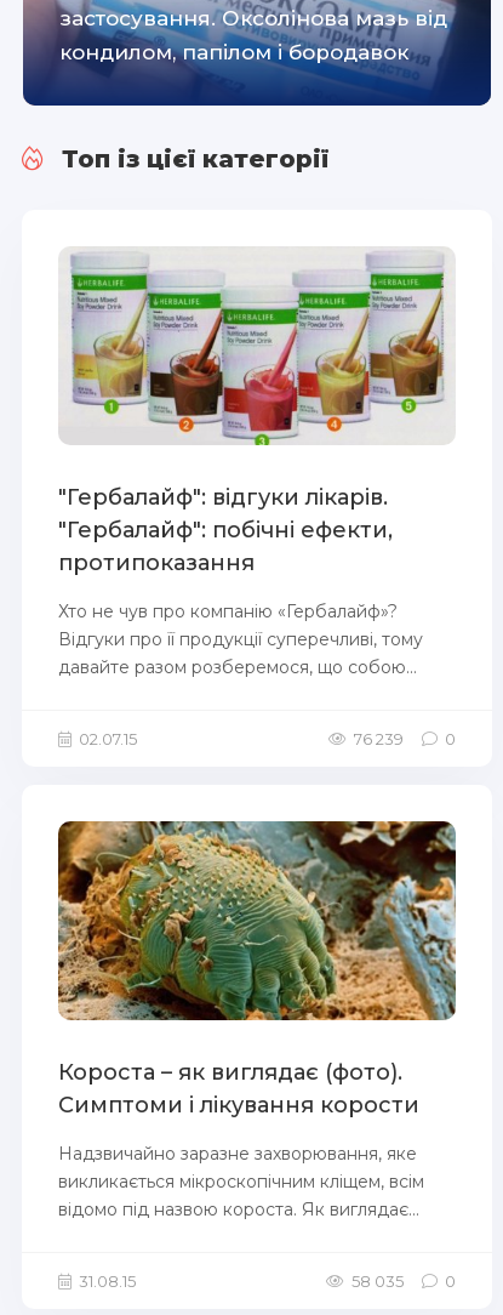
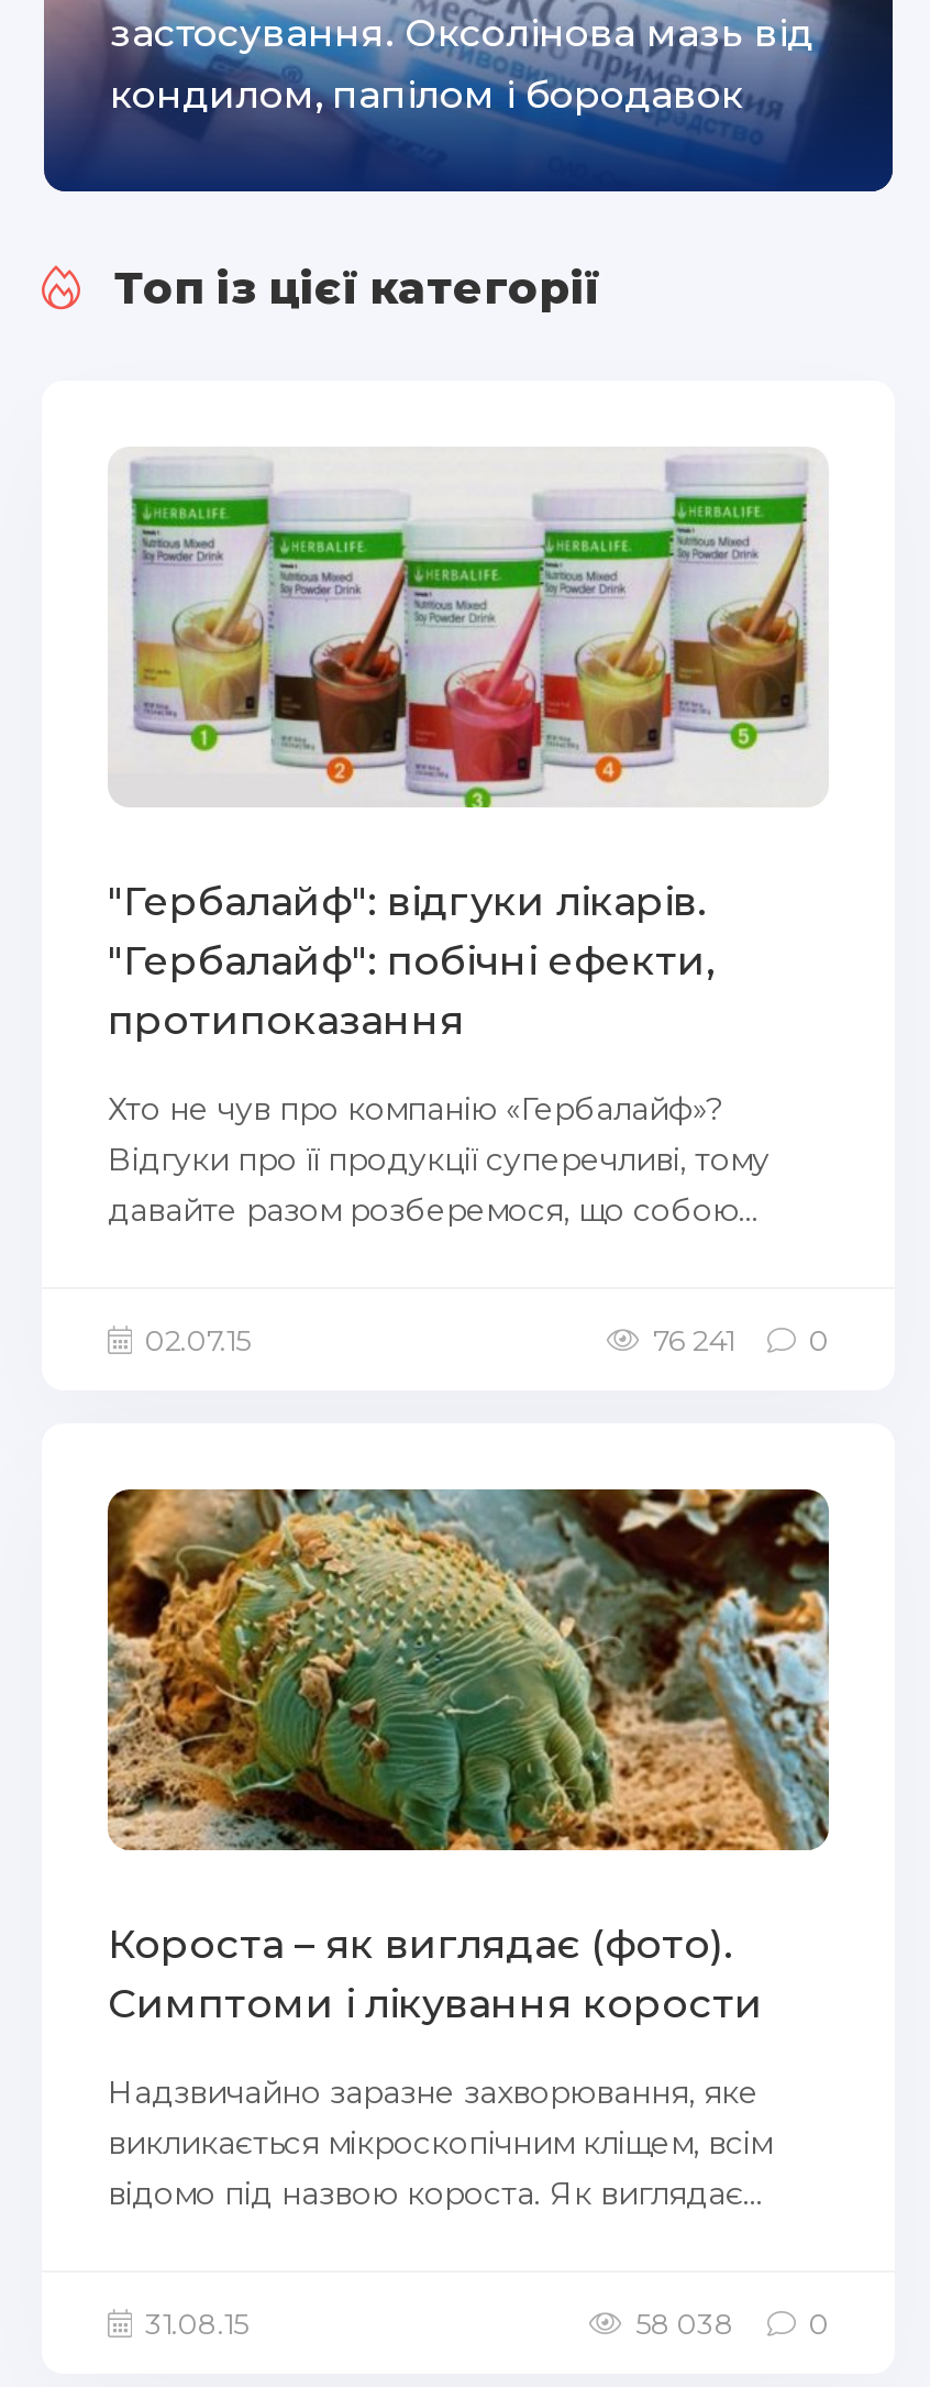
[354,730,404,749] 76 239 -> [653,1323,734,1358] 76 241
[351,1272,404,1291] 58 035 -> [635,2307,734,2342] 58 038

